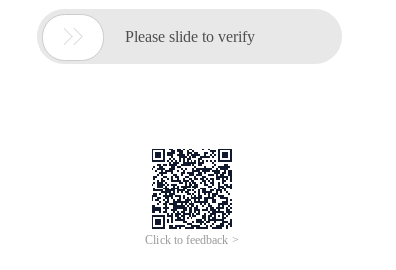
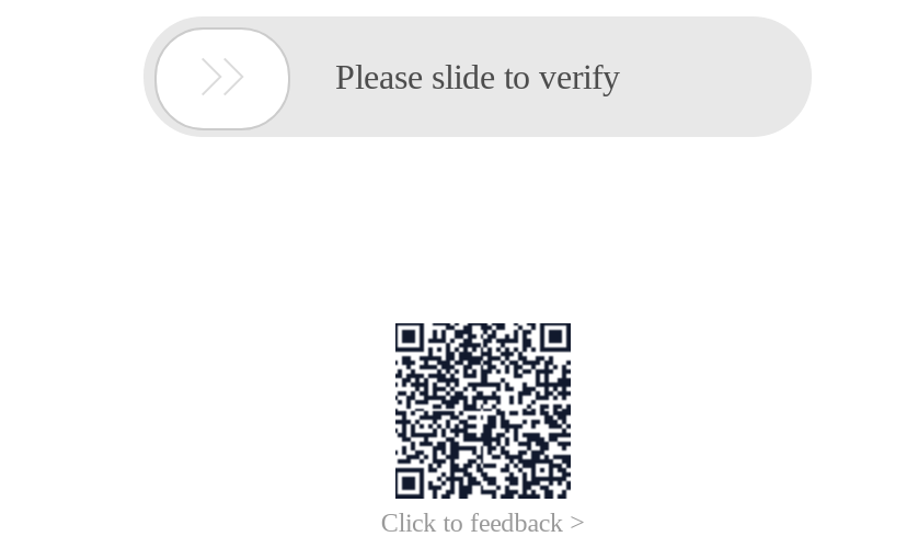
[151,149,232,230] [image] -> [393,321,573,501] [image]

